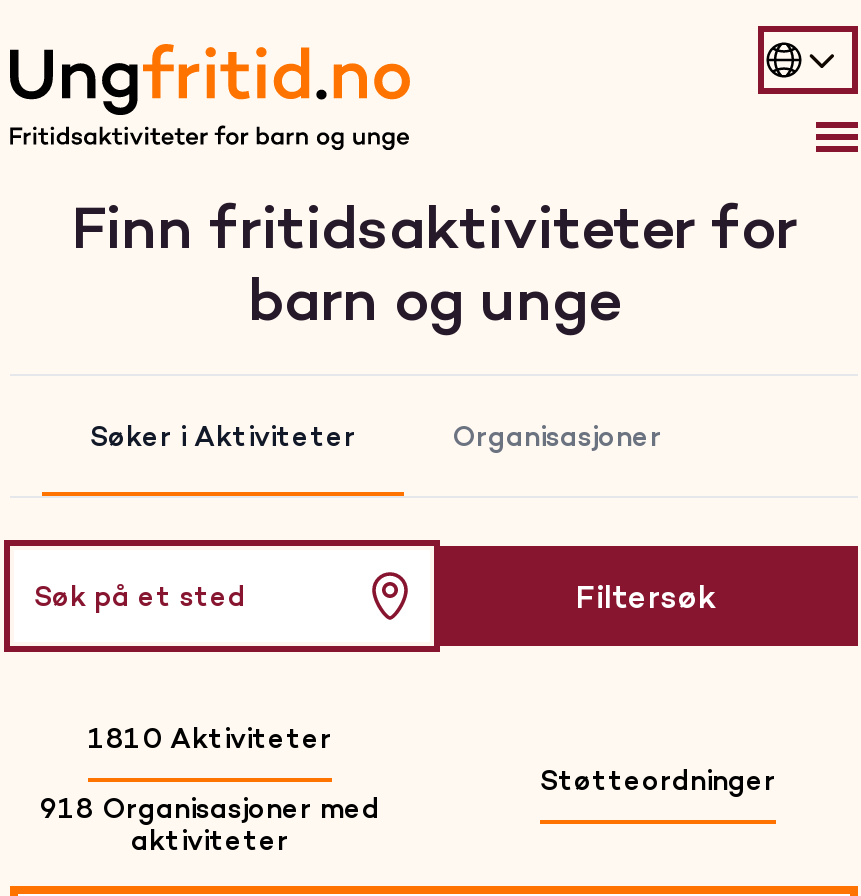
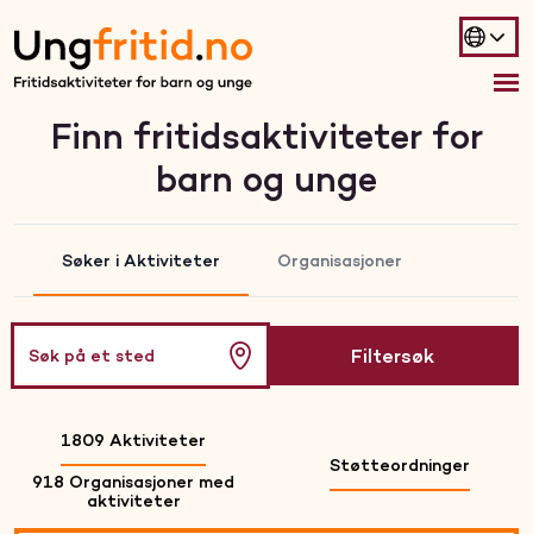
[88,720,332,754] 1810 Aktiviteter -> [61,429,206,449] 1809 Aktiviteter

